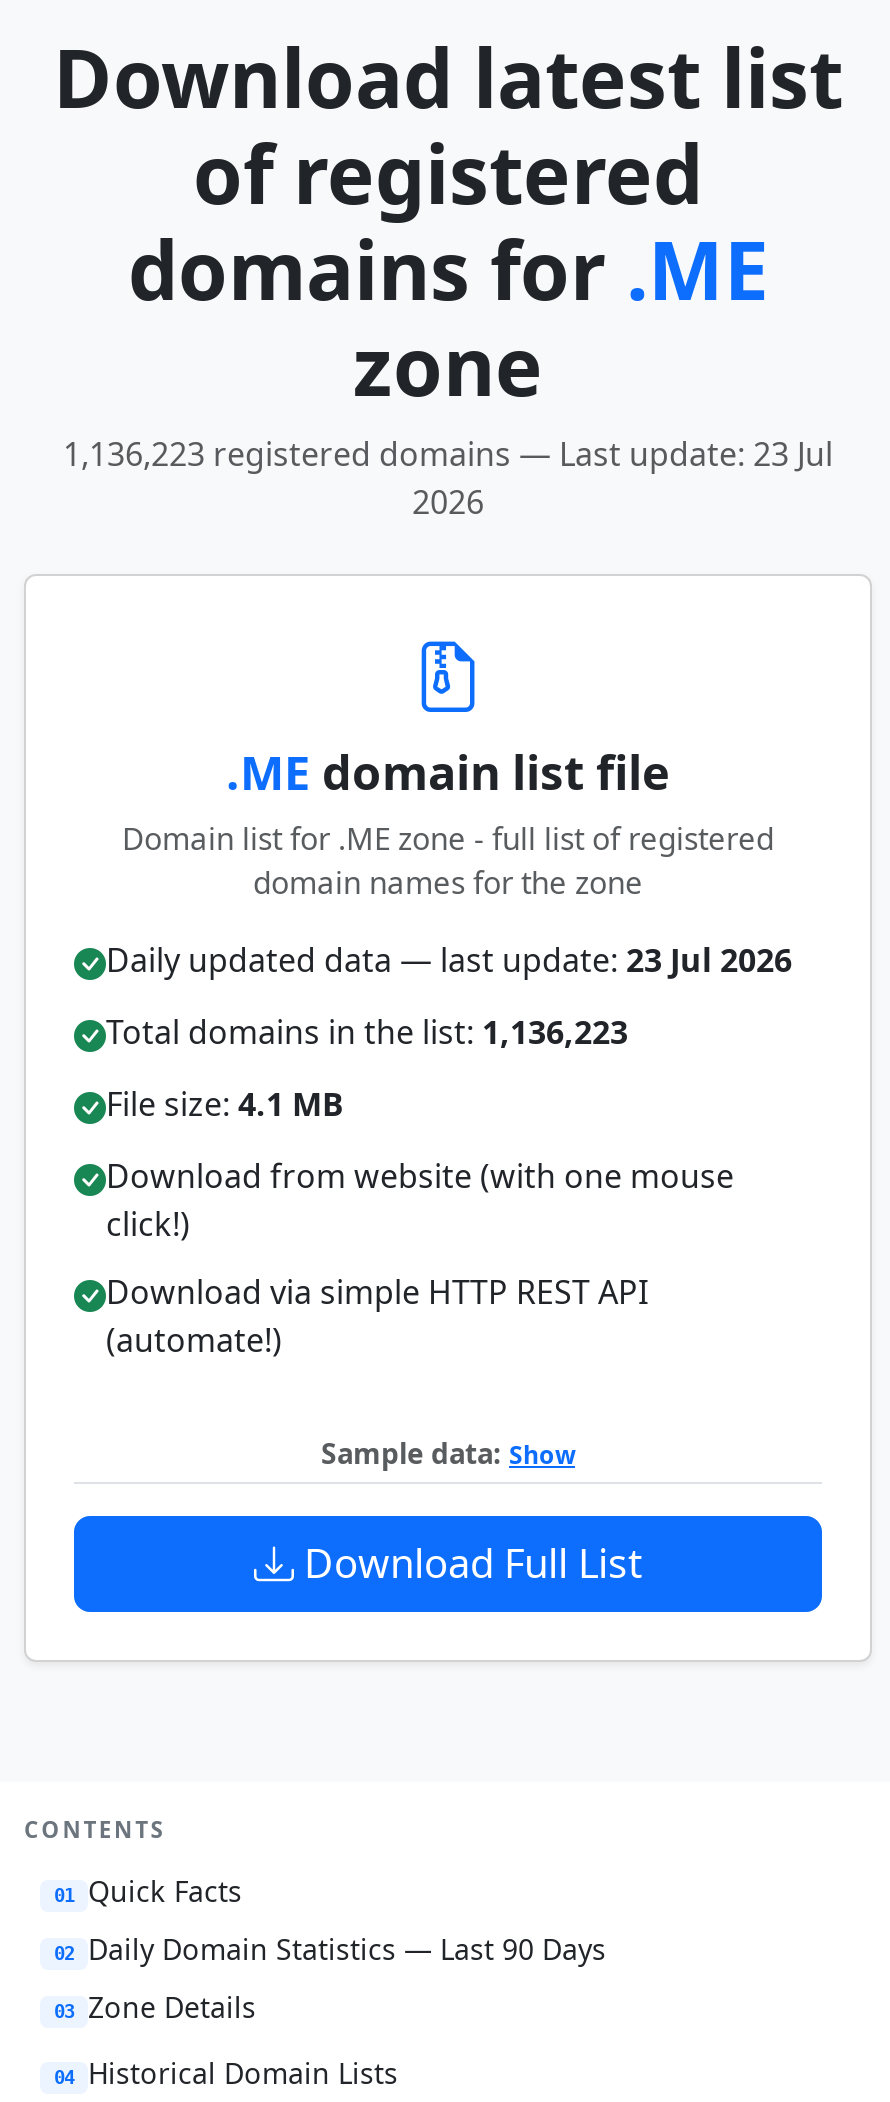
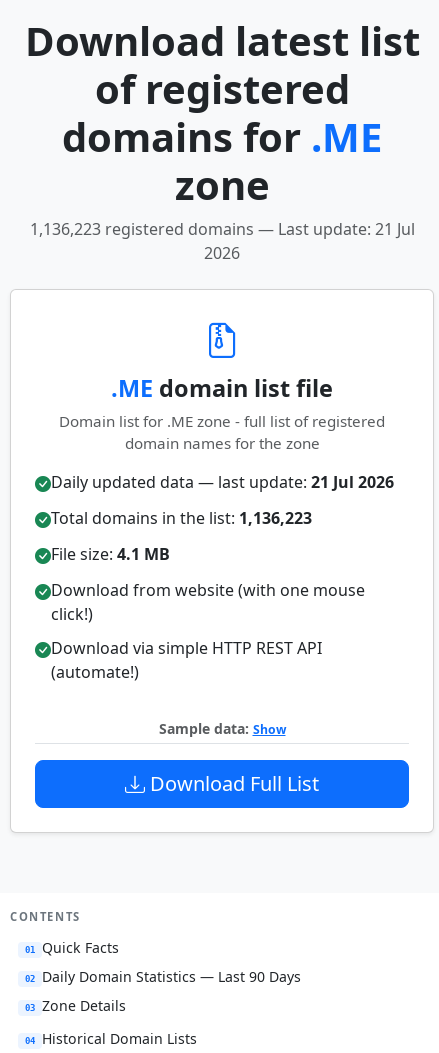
[63,432,833,476] 1,136,223 registered domains — Last update: 23 Jul -> [29,218,414,240] 1,136,223 registered domains — Last update: 21 Jul
[106,938,792,982] Daily updated data — last update: 23 Jul 2026 -> [51,471,394,493] Daily updated data — last update: 21 Jul 2026

